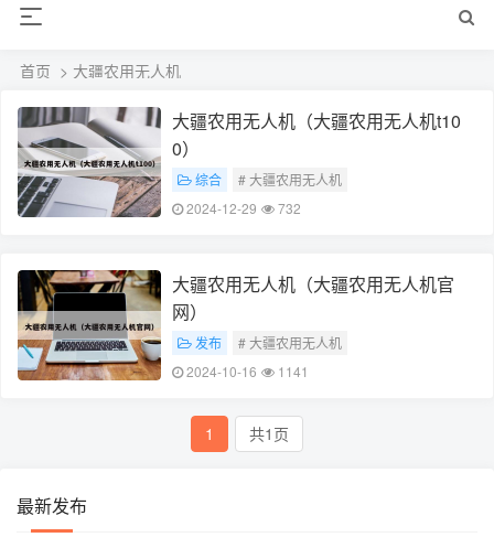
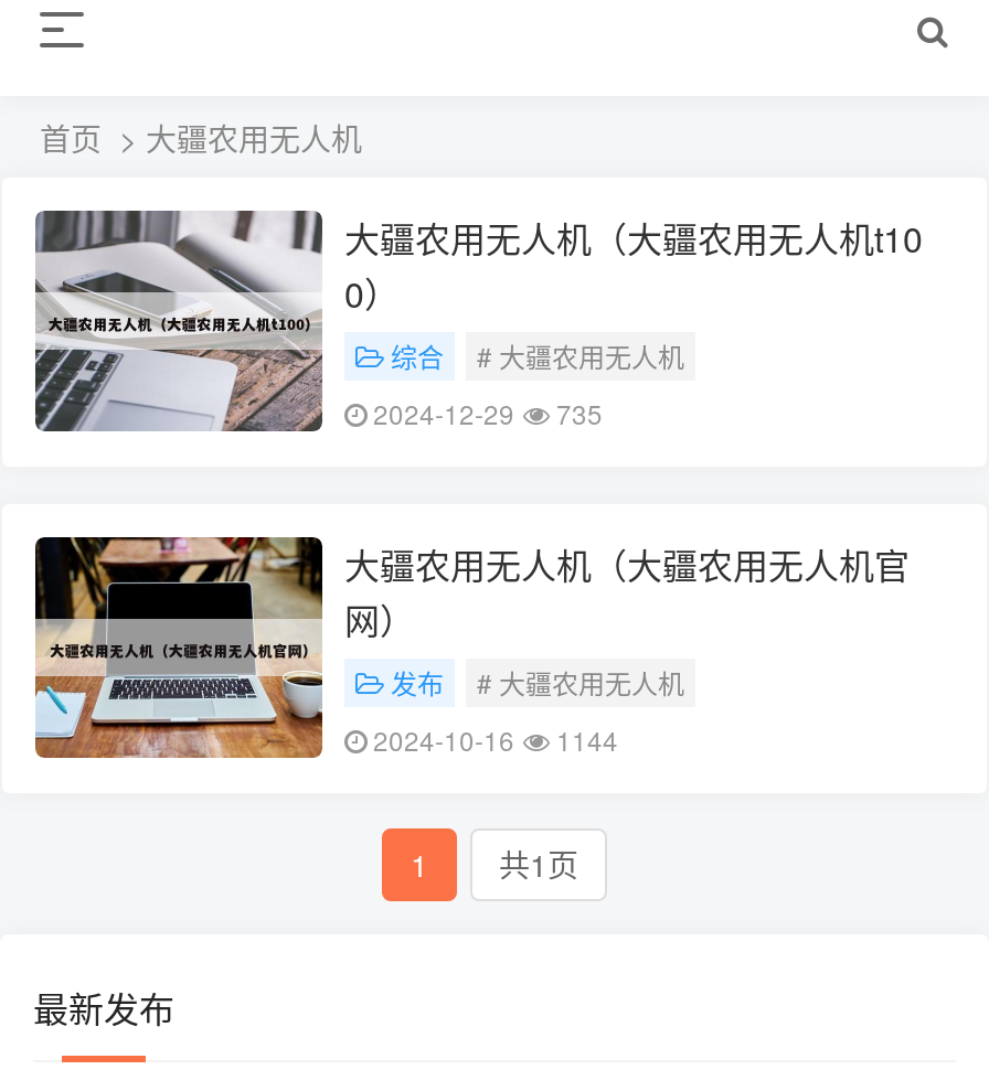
[186,198,301,217] 2024-12-29 732 -> [373,394,603,431] 2024-12-29 735
[186,362,309,380] 2024-10-16 1141 -> [373,720,618,758] 2024-10-16 1144

